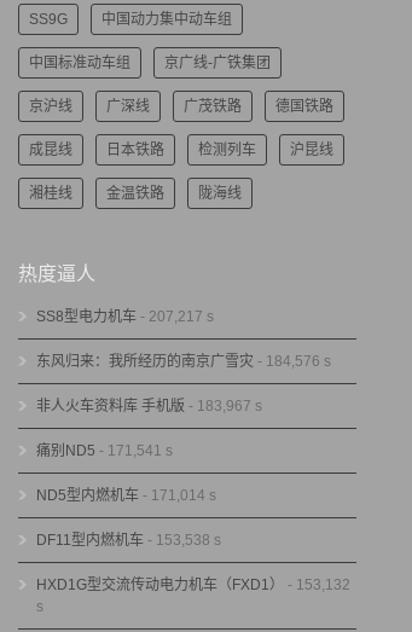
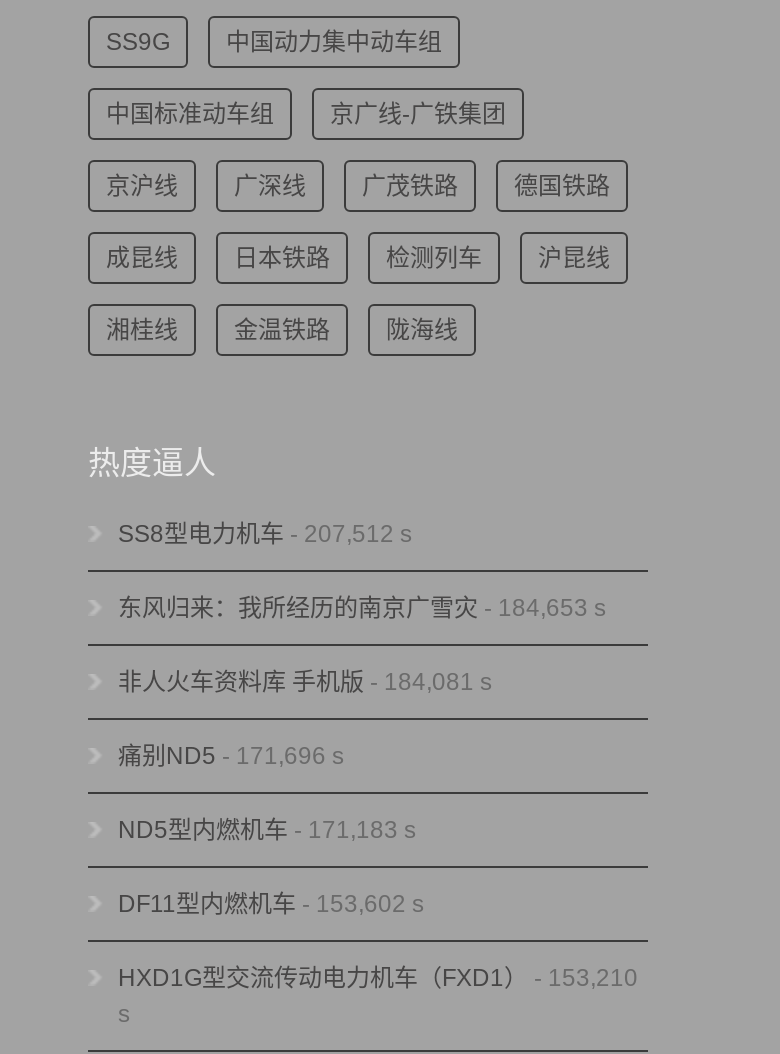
[36,308,214,325] SS8型电力机车- 207,217 s -> [118,520,412,548] SS8型电力机车- 207,512 s
[36,353,331,370] 东风归来：我所经历的南京广雪灾- 184,576 s -> [118,594,606,622] 东风归来：我所经历的南京广雪灾- 184,653 s
[36,398,262,415] 非人火车资料库 手机版- 183,967 s -> [118,668,492,696] 非人火车资料库 手机版- 184,081 s
[36,443,173,459] 痛别ND5 - 171,541 s -> [118,742,344,770] 痛别ND5 - 171,696 s
[36,487,216,504] ND5型内燃机车- 171,014 s -> [118,816,416,844] ND5型内燃机车- 171,183 s
[36,532,221,549] DF11型内燃机车- 153,538 s -> [118,890,424,918] DF11型内燃机车- 153,602 s
[36,577,350,594] HXD1G型交流传动电力机车（FXD1）- 153,132 -> [118,964,638,992] HXD1G型交流传动电力机车（FXD1）- 153,210

